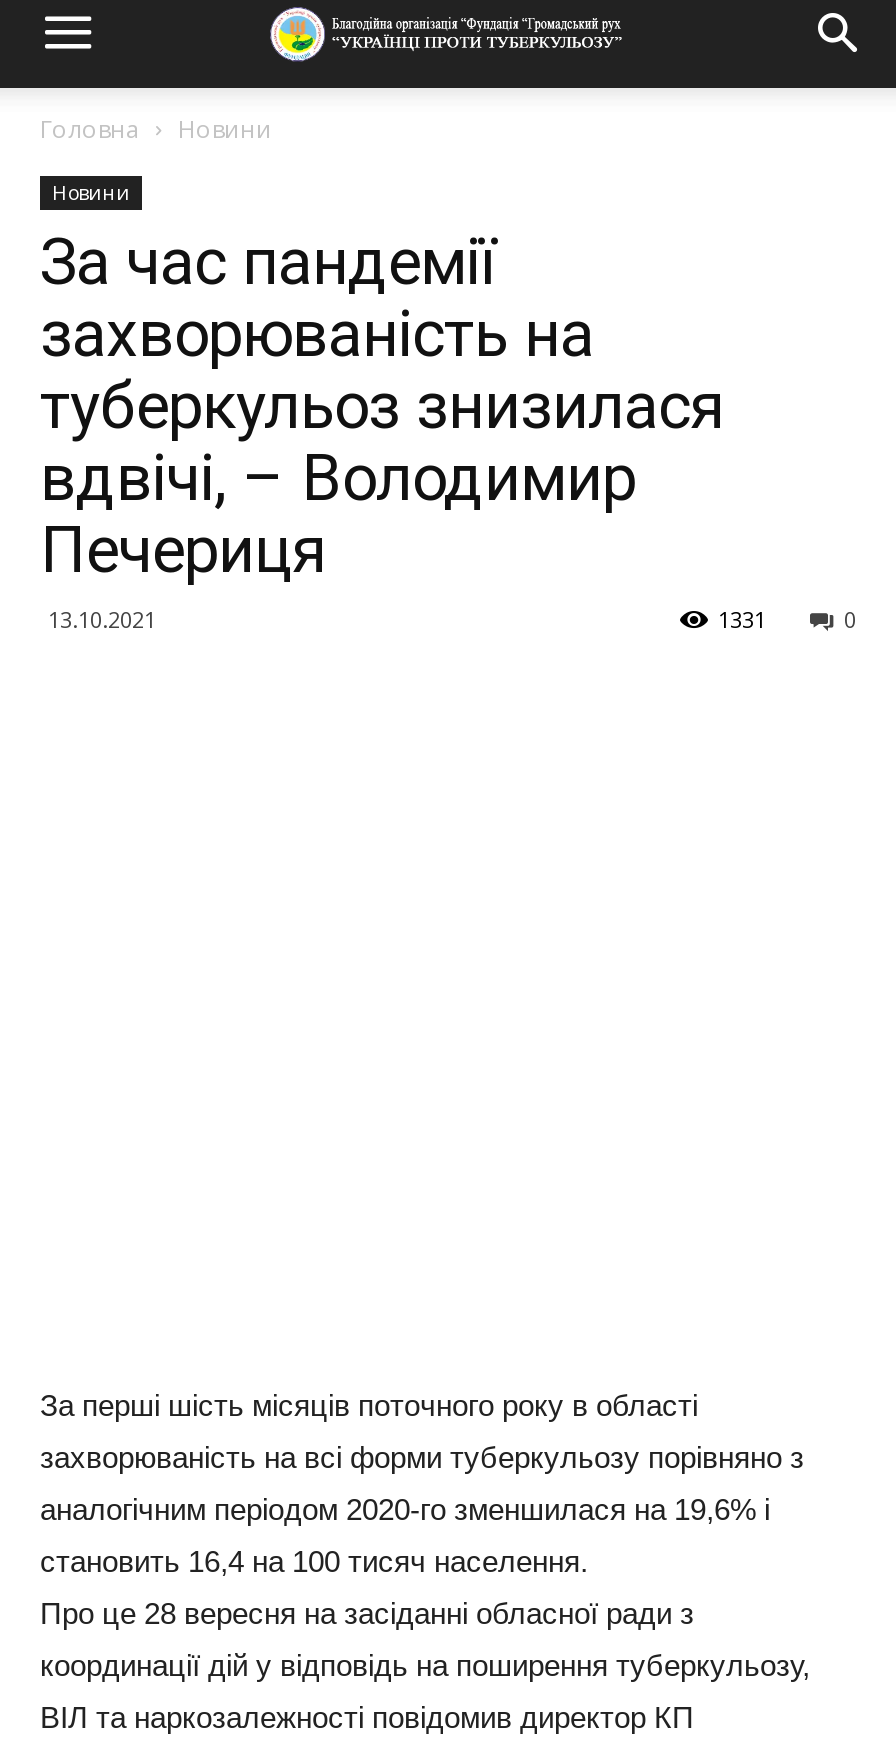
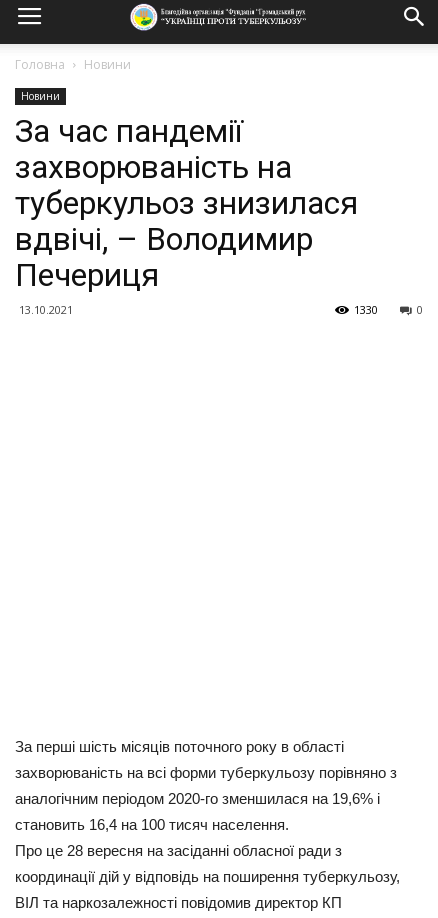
[718,604,766,634] 1331 -> [354,302,378,317] 1330

